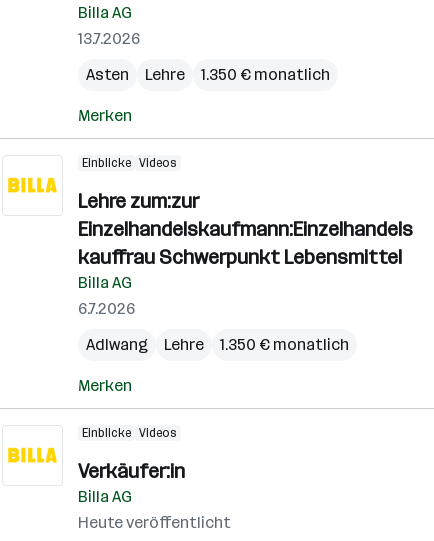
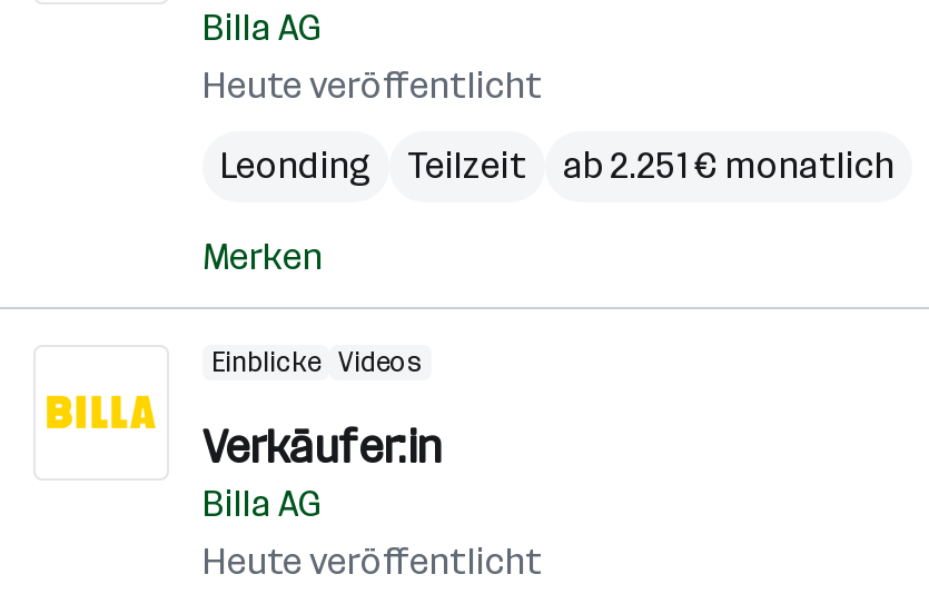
[78,29,413,354] 13.7.2026 | Asten | Lehre | 1.350 € monatlich | Merken | Einblicke Videos | Lehre zum:zur | Einzelhandelskaufmann:Einzelhandels | kauffrau Schwerpunkt Lebensmittel | Billa AG | 6.7.2026 | Adlwang | Lehre | 1.350 € monatlich -> [202,65,895,187] Heute veröffentlicht | Leonding | Teilzeit | ab 2.251 € monatlich

